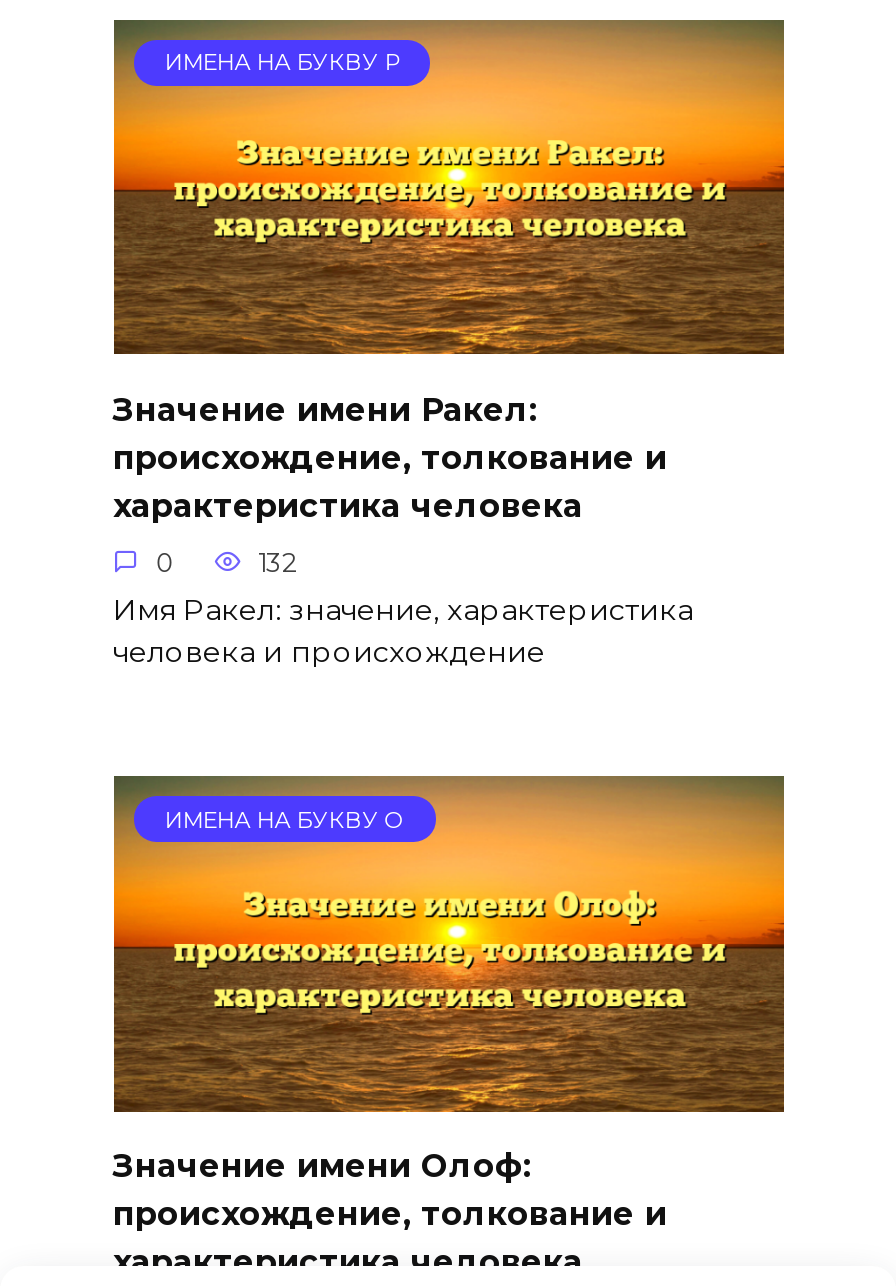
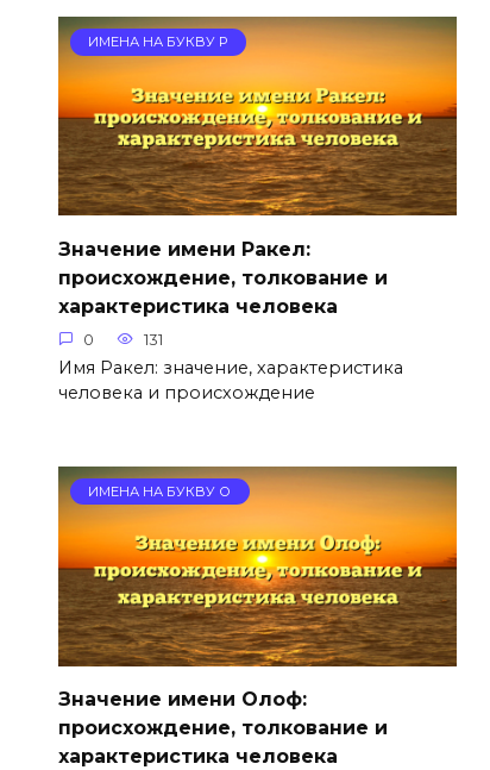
[258,548,296,578] 132 -> [144,331,163,348] 131

